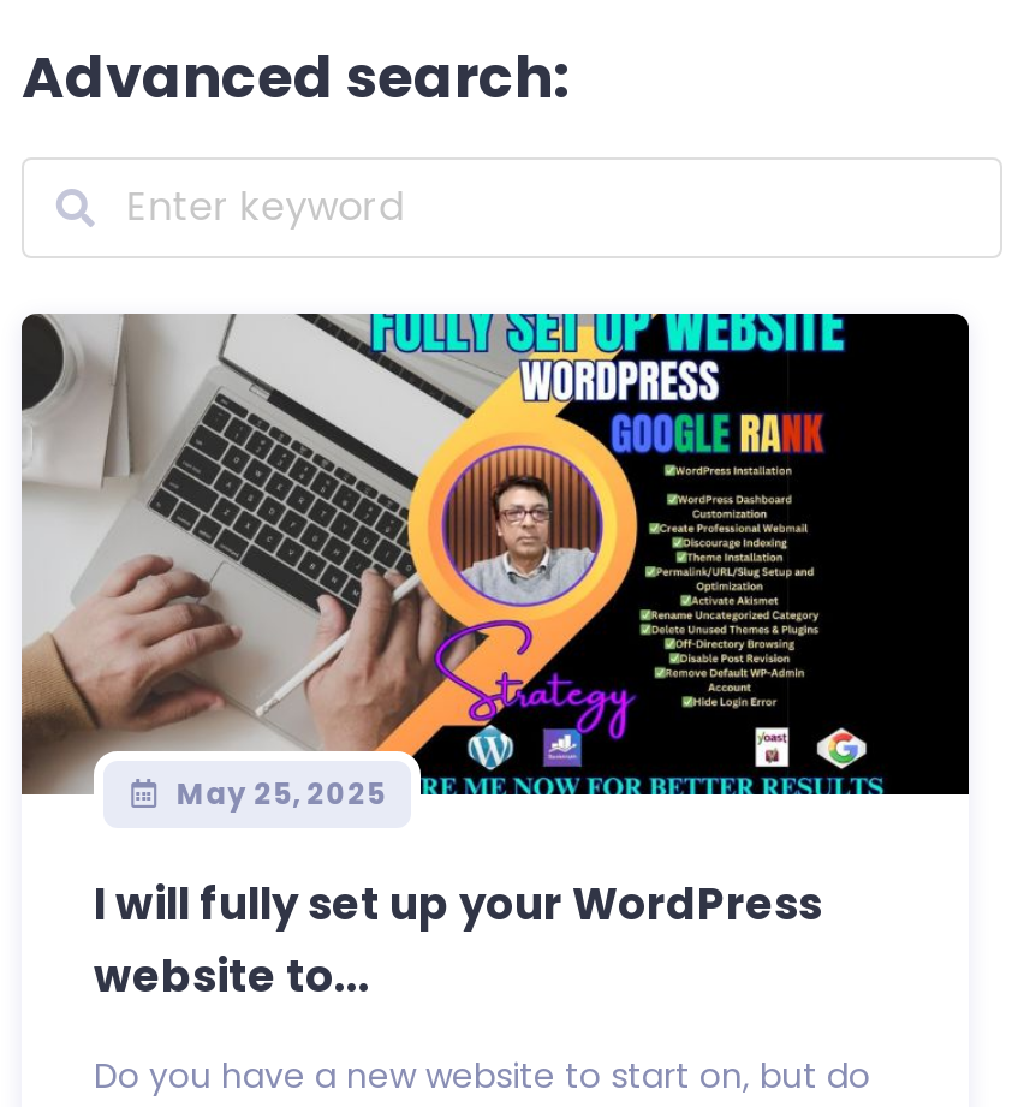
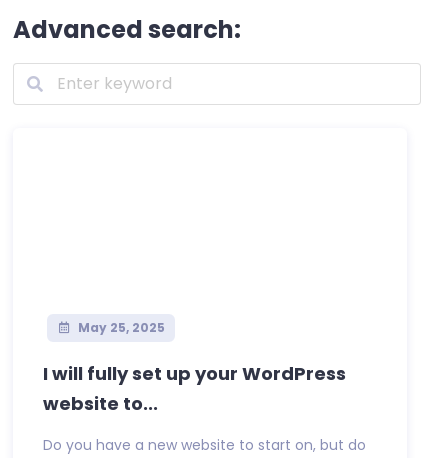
[19,311,971,797] [image] -> none

